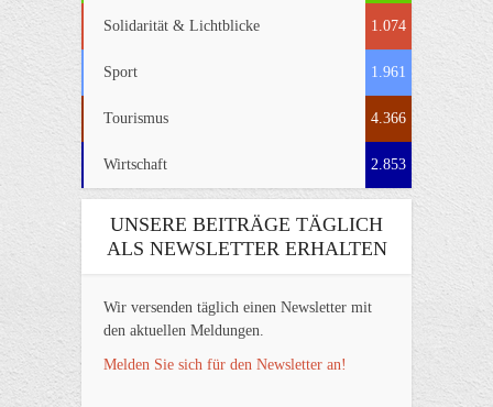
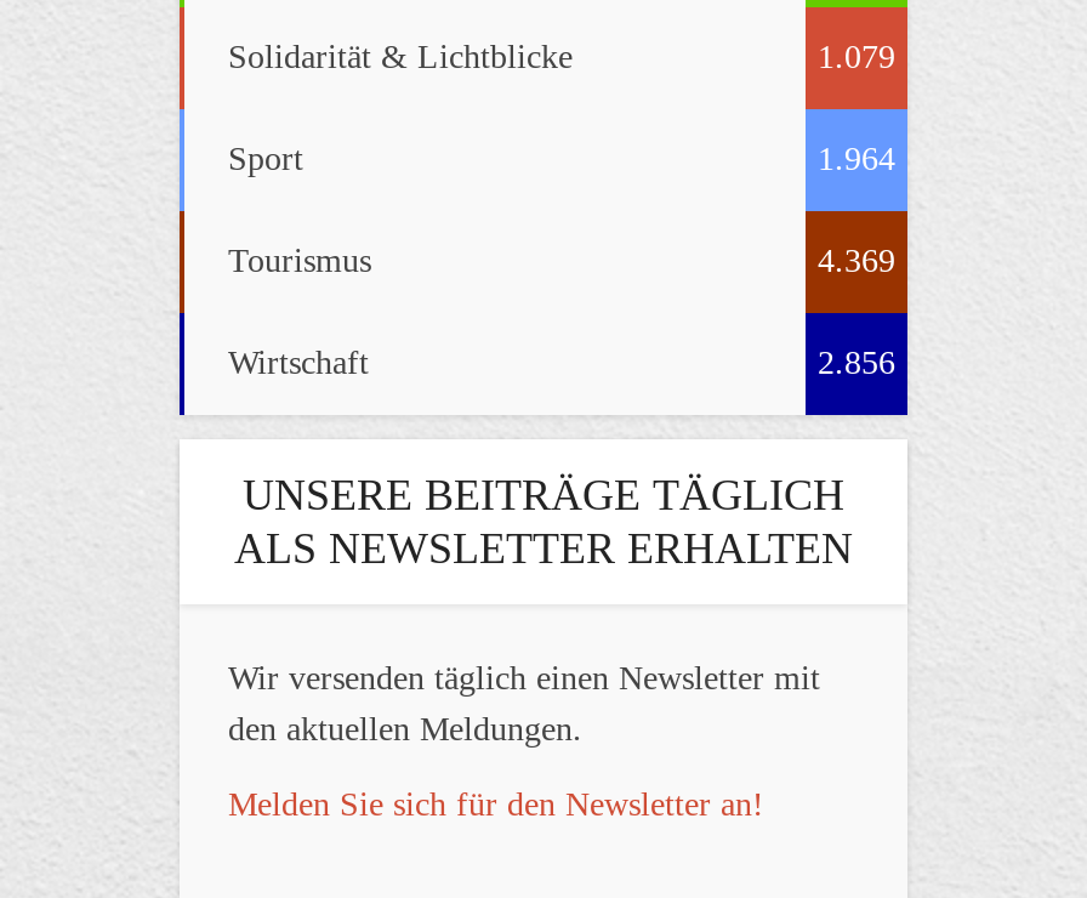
[371,18,406,35] 1.074 -> [818,40,895,76] 1.079
[371,64,406,81] 1.961 -> [818,142,895,178] 1.964
[371,110,406,127] 4.366 -> [818,244,895,280] 4.369
[371,157,406,173] 2.853 -> [818,346,895,382] 2.856

